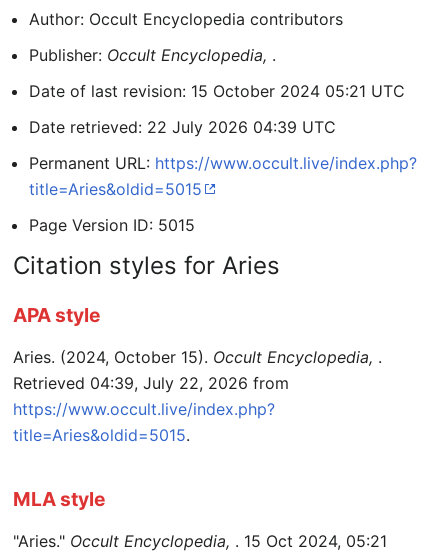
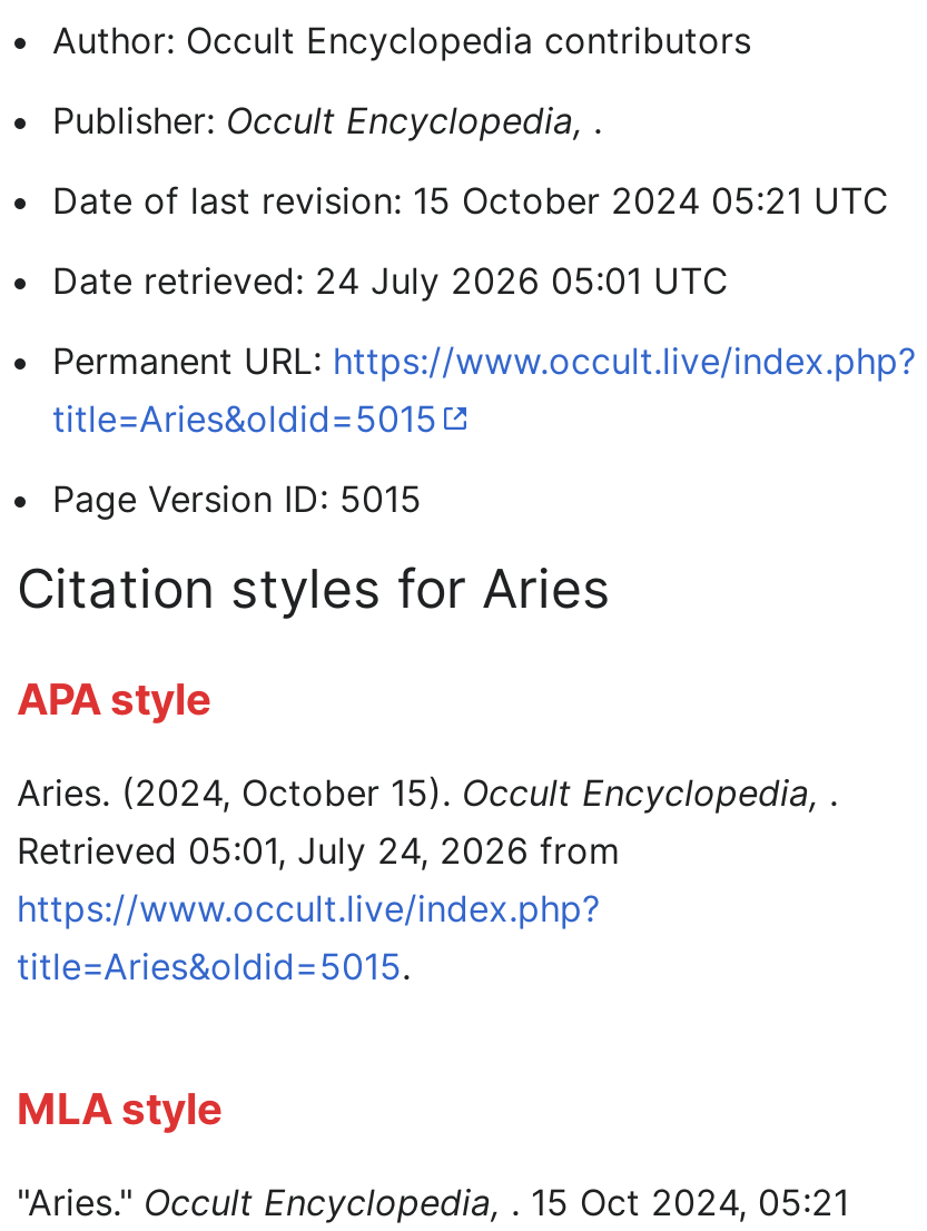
[29,117,336,137] Date retrieved: 22 July 2026 04:39 UTC -> [52,258,729,303] Date retrieved: 24 July 2026 05:01 UTC
[13,373,289,393] Retrieved 04:39, July 22, 2026 from -> [17,829,620,873] Retrieved 05:01, July 24, 2026 from

